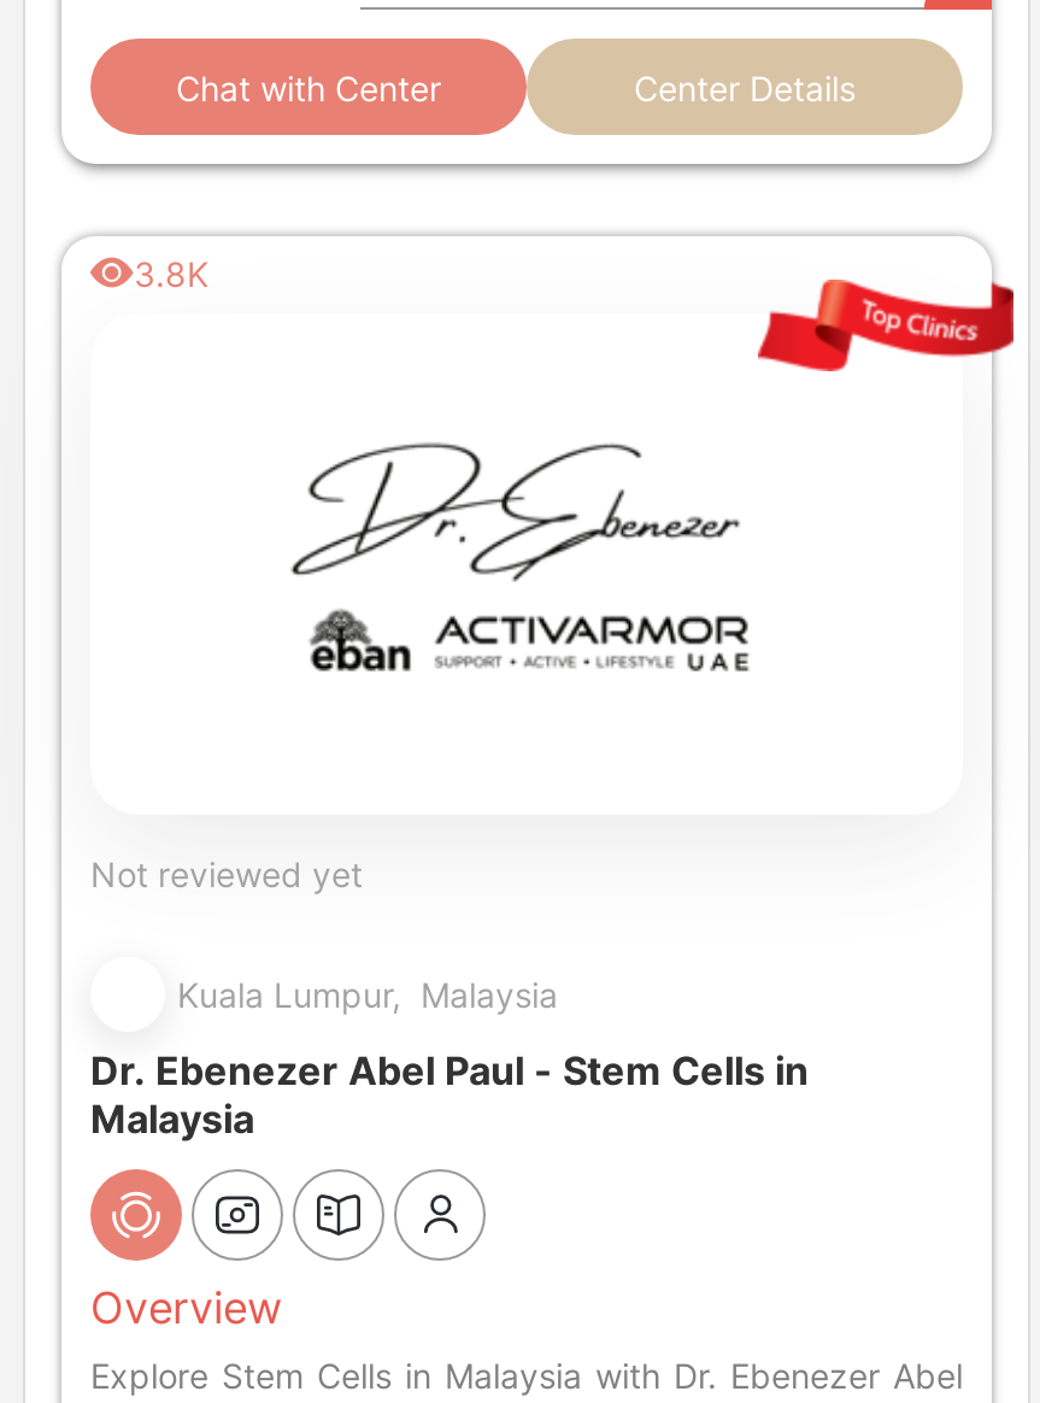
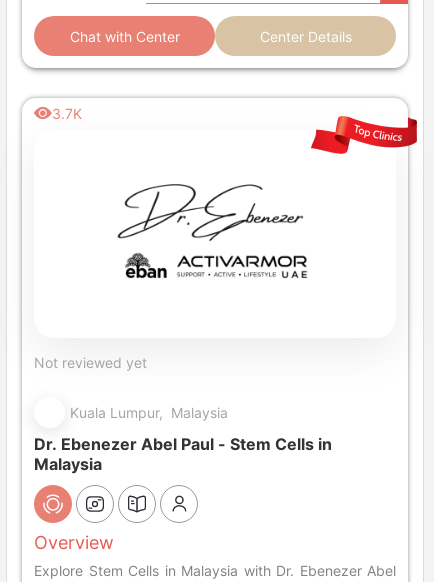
[134,253,208,294] 3.8K -> [52,105,82,122] 3.7K

